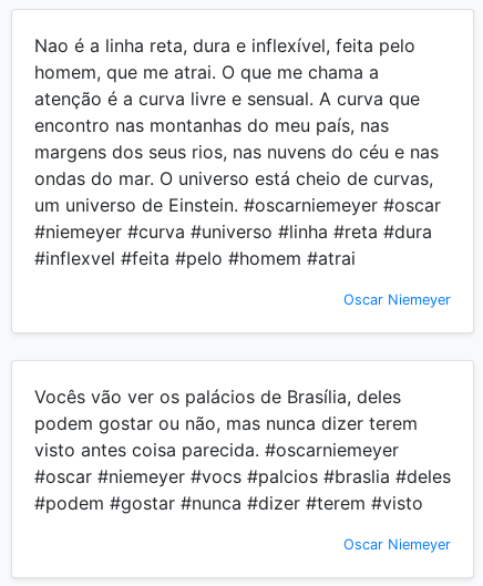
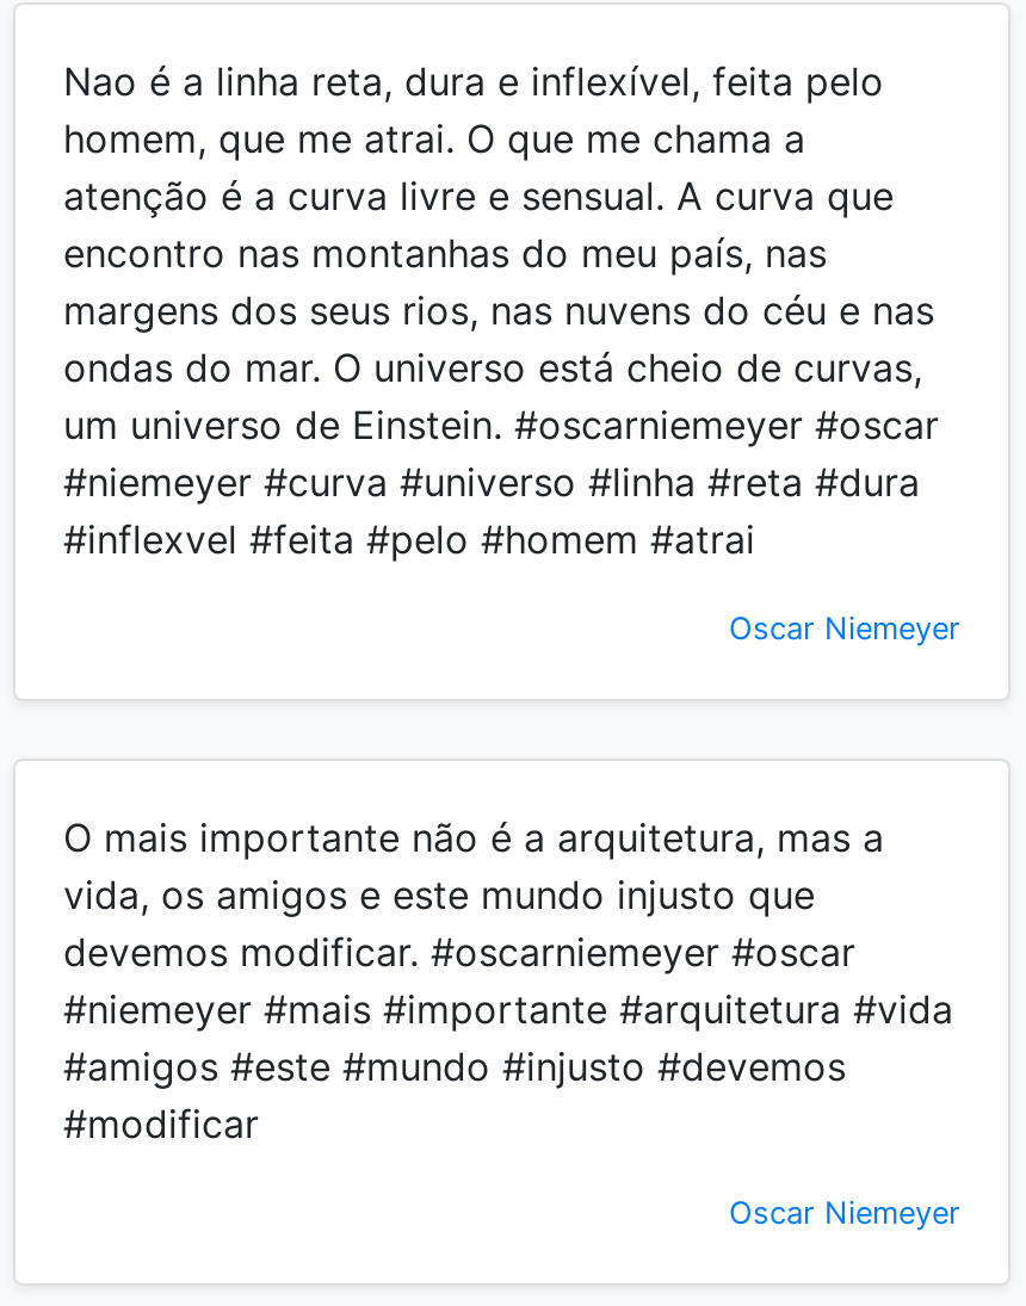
[34,385,451,514] Vocês vão ver os palácios de Brasília, deles | podem gostar ou não, mas nunca dizer terem | visto antes coisa parecida. #oscarniemeyer | #oscar #niemeyer #vocs #palcios #braslia #deles | #podem #gostar #nunca #dizer #terem #visto -> [63,813,953,1147] O mais importante não é a arquitetura, mas a | vida, os amigos e este mundo injusto que | devemos modificar. #oscarniemeyer #oscar | #niemeyer #mais #importante #arquitetura #vida | #amigos #este #mundo #injusto #devemos | #modificar

